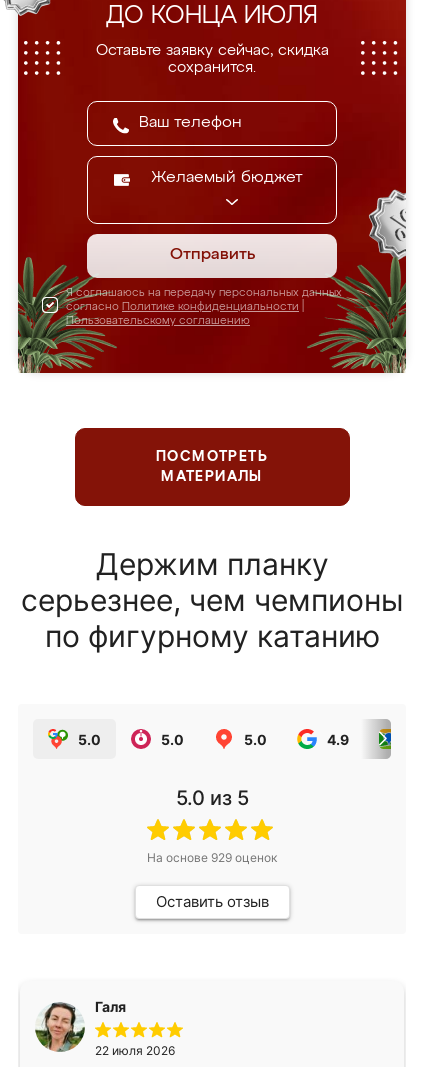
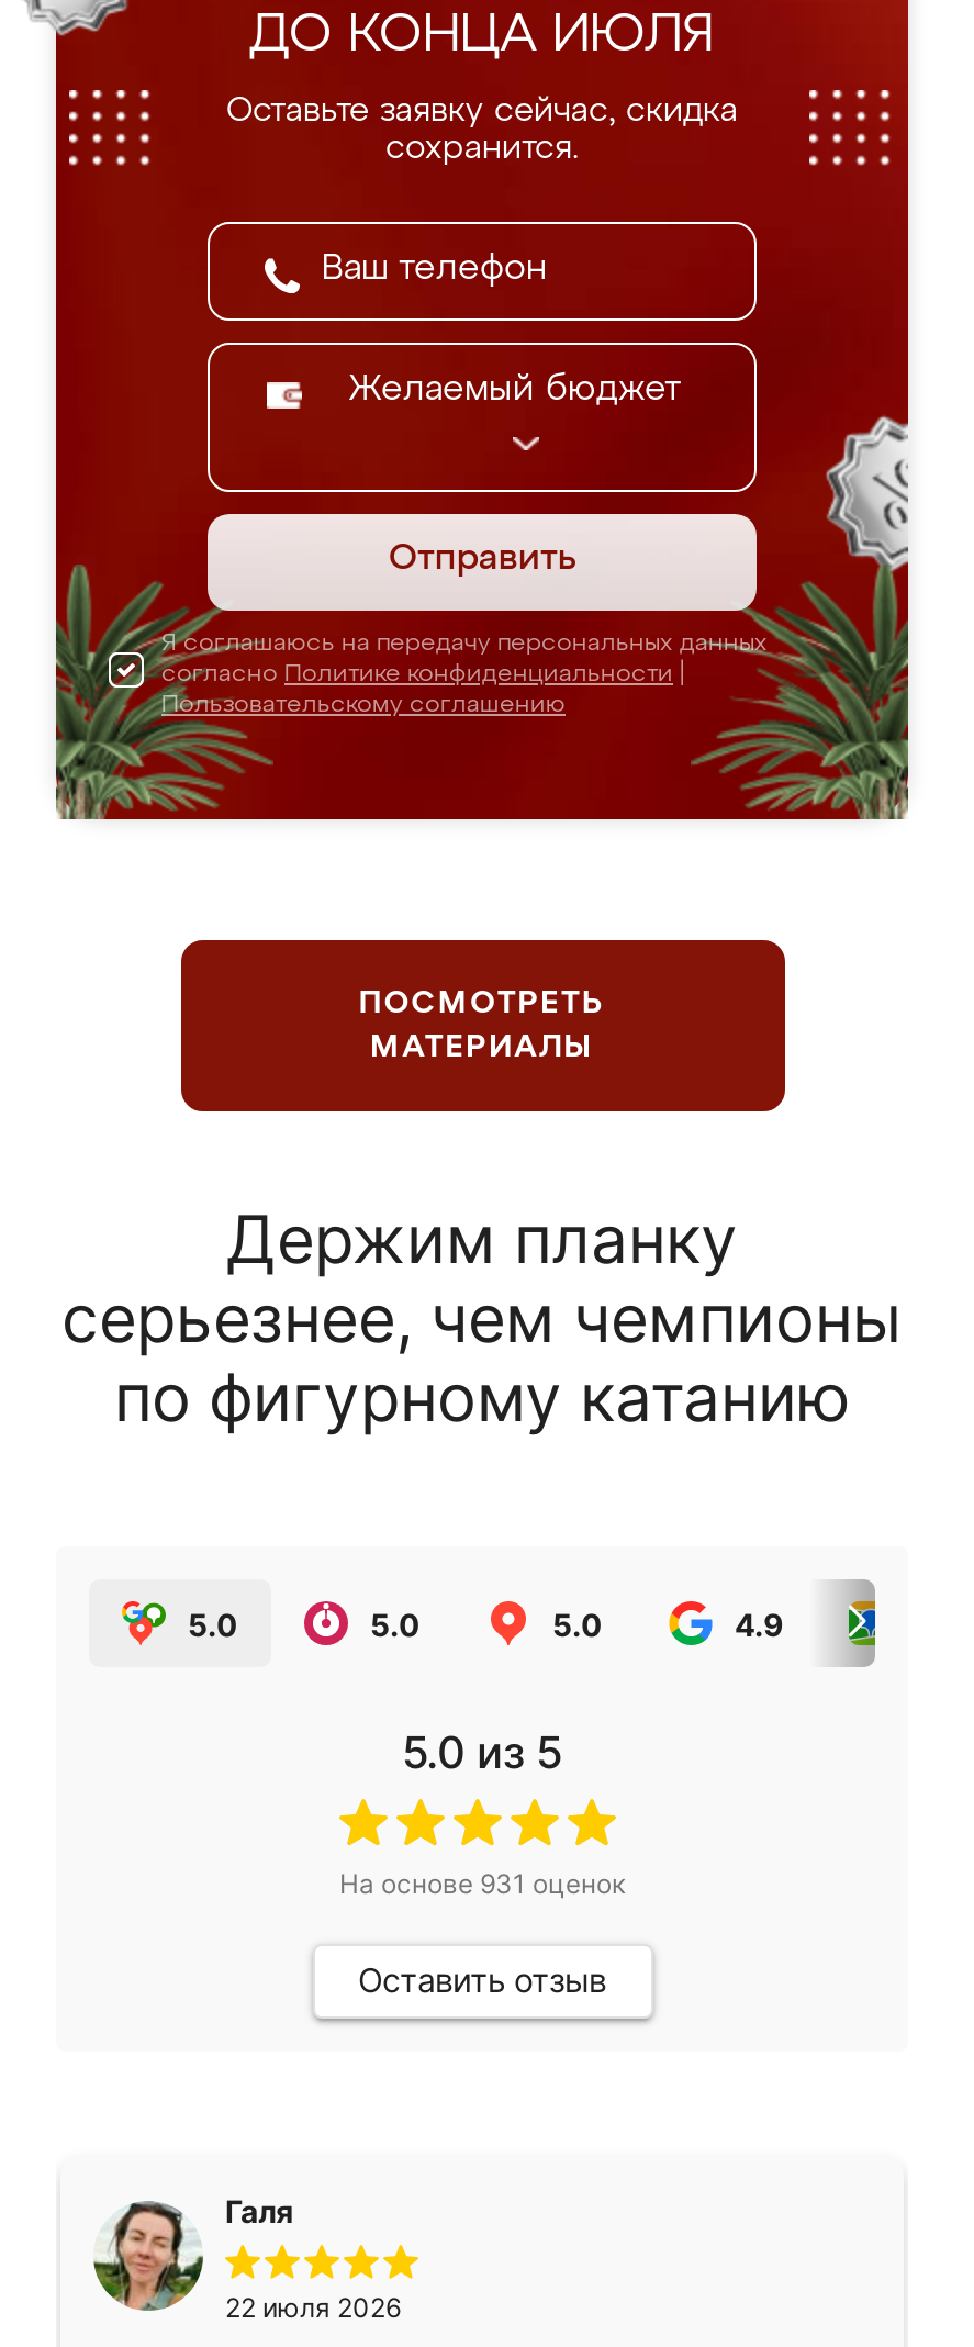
[147,850,277,865] На основе 929 оценок -> [339,1867,625,1900] На основе 931 оценок

